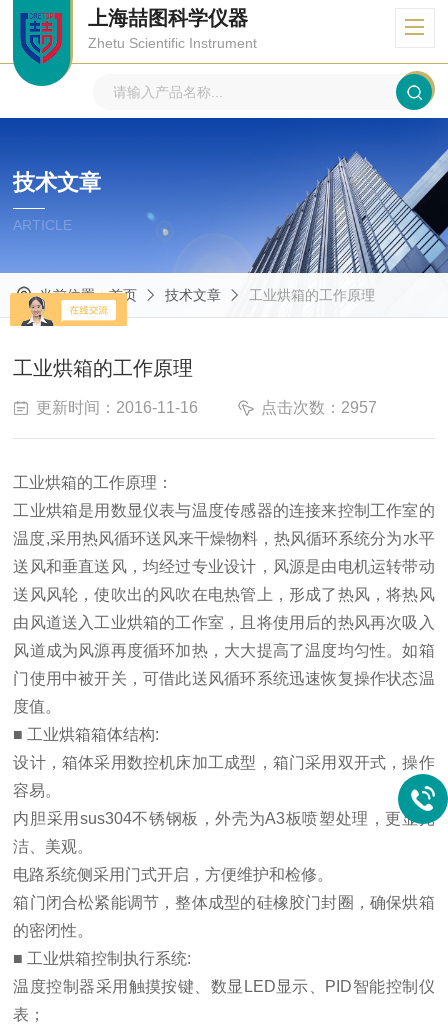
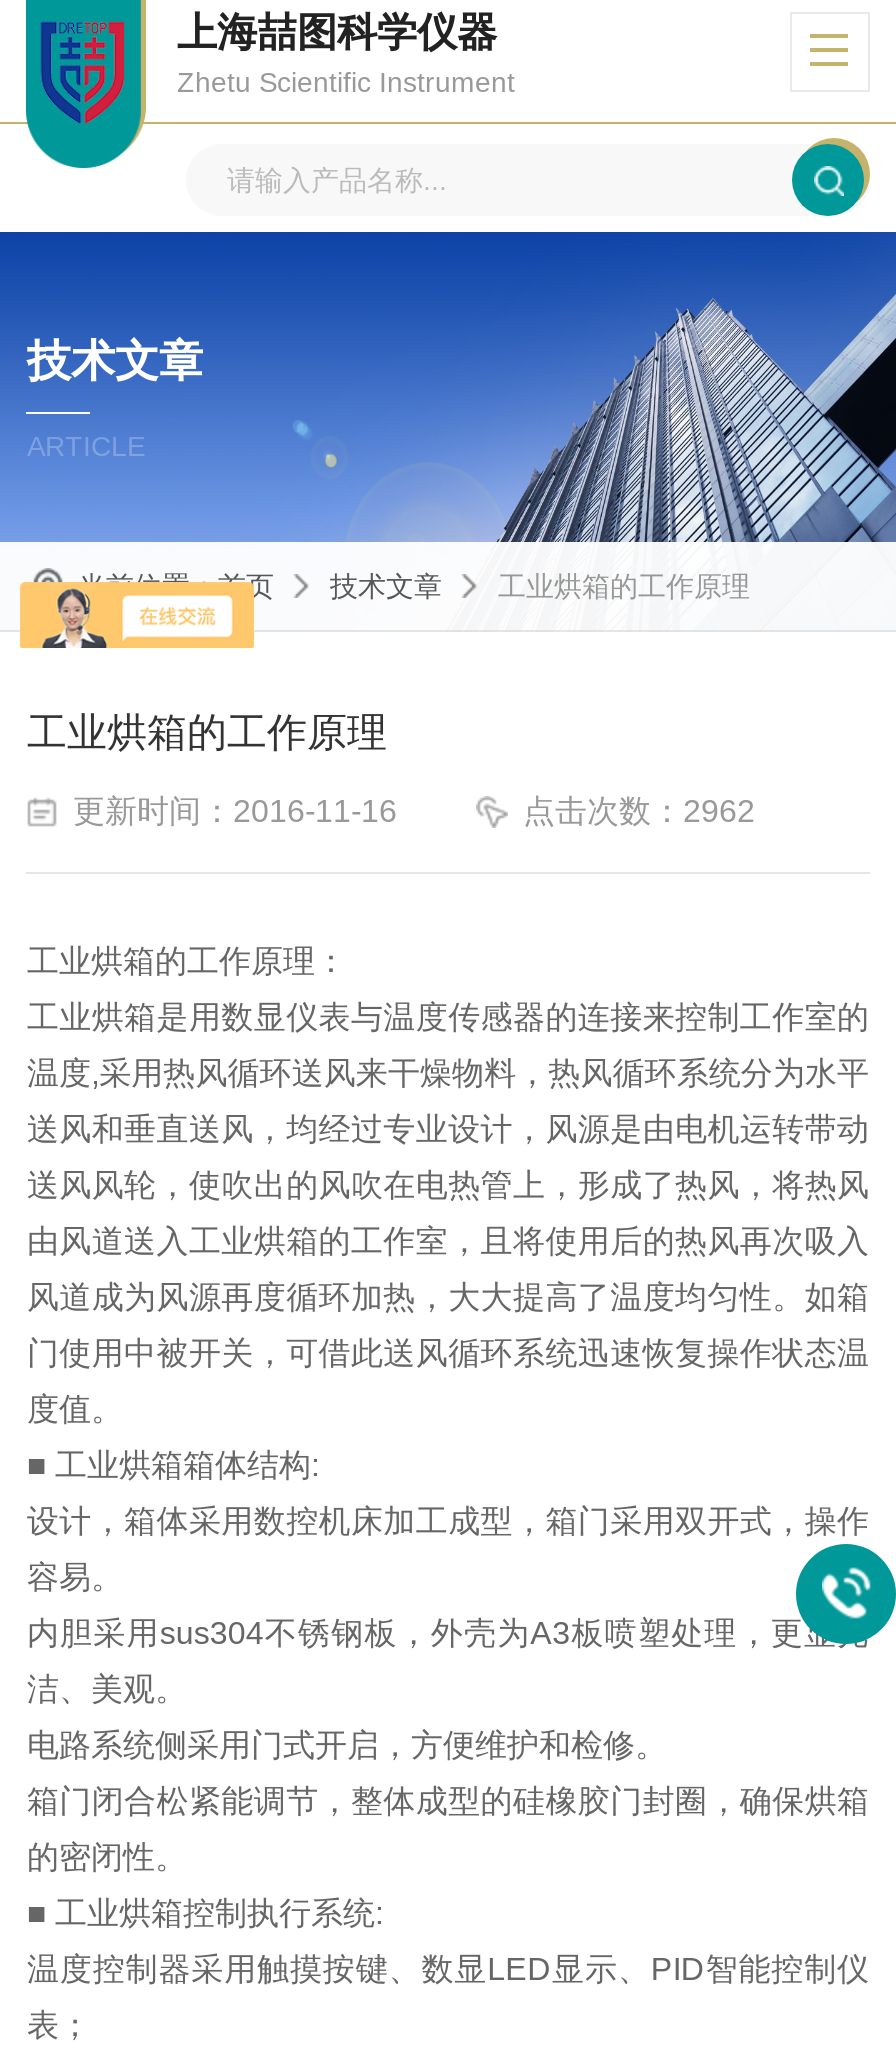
[261,399,377,416] 点击次数：2957 -> [523,794,755,828] 点击次数：2962

